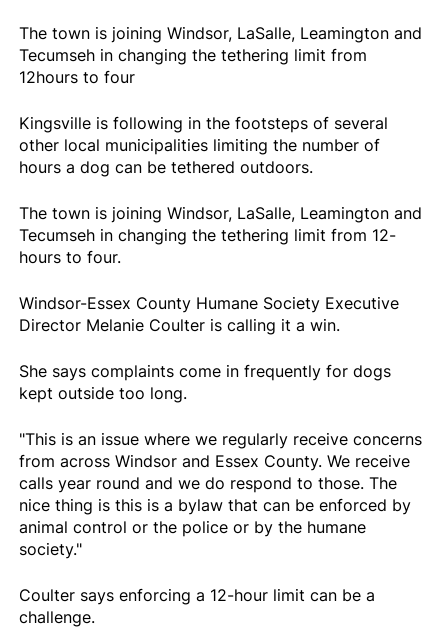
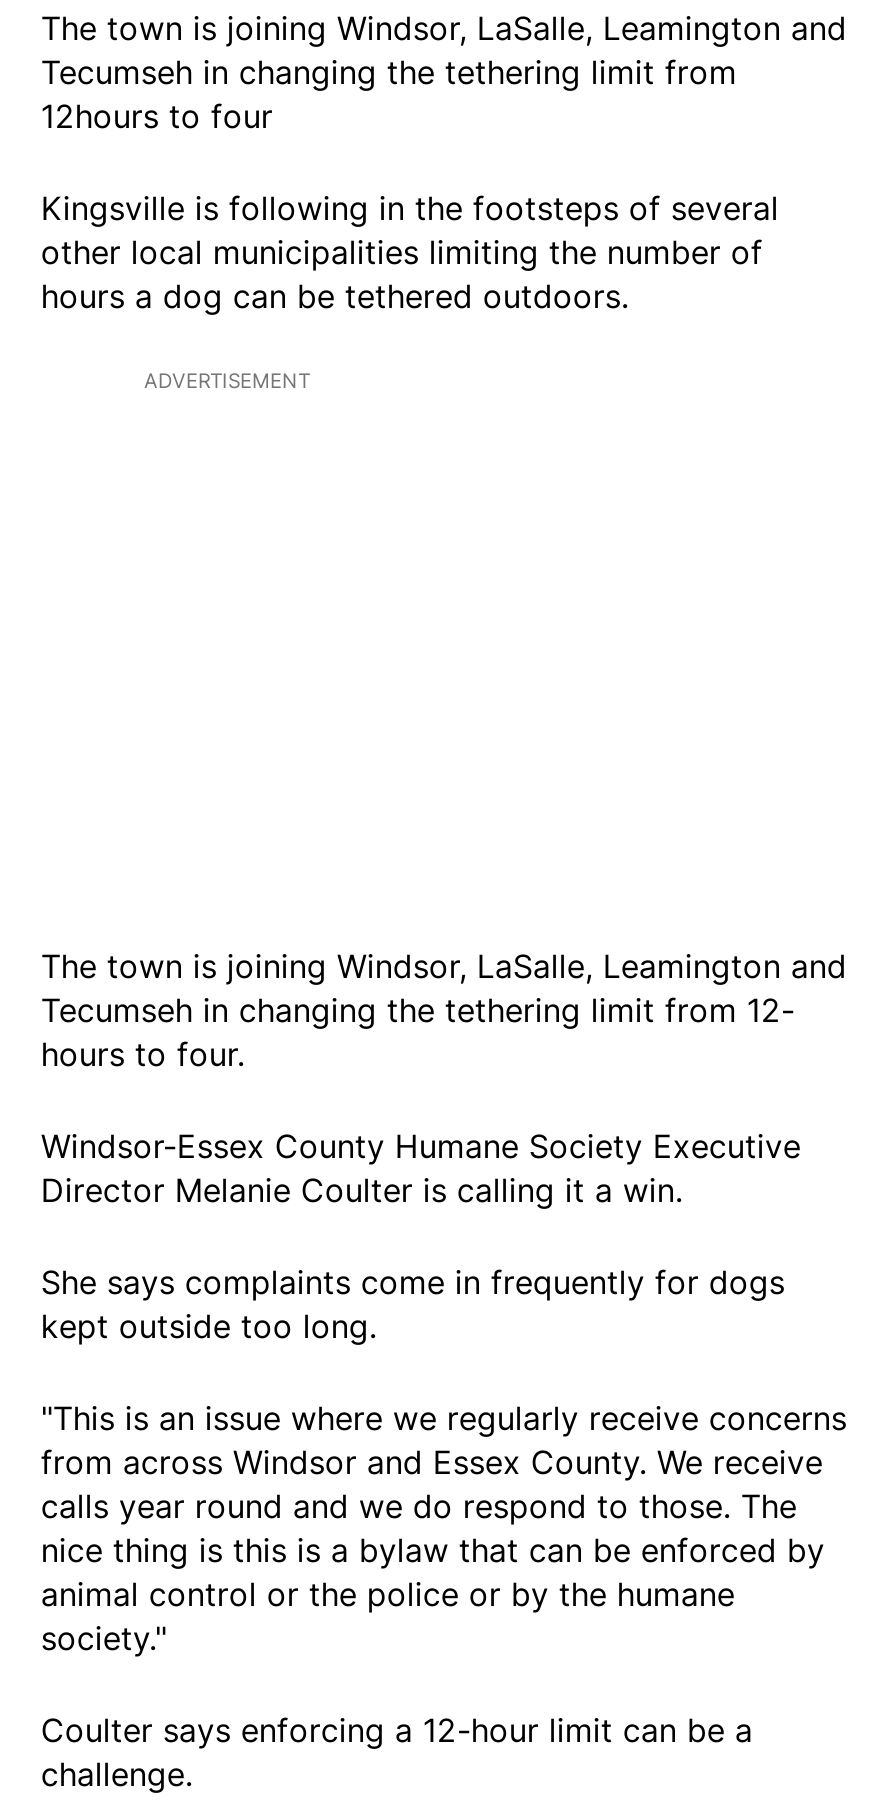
none -> [144,369,310,393] ADVERTISEMENT

